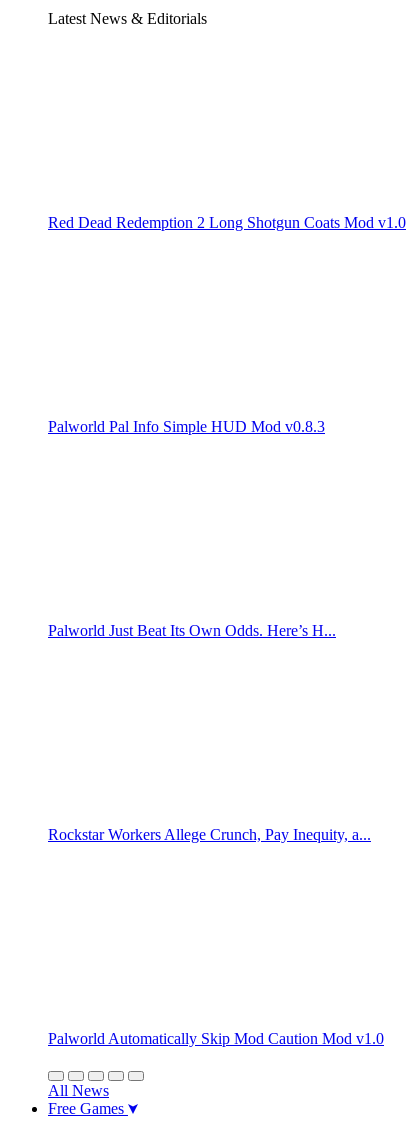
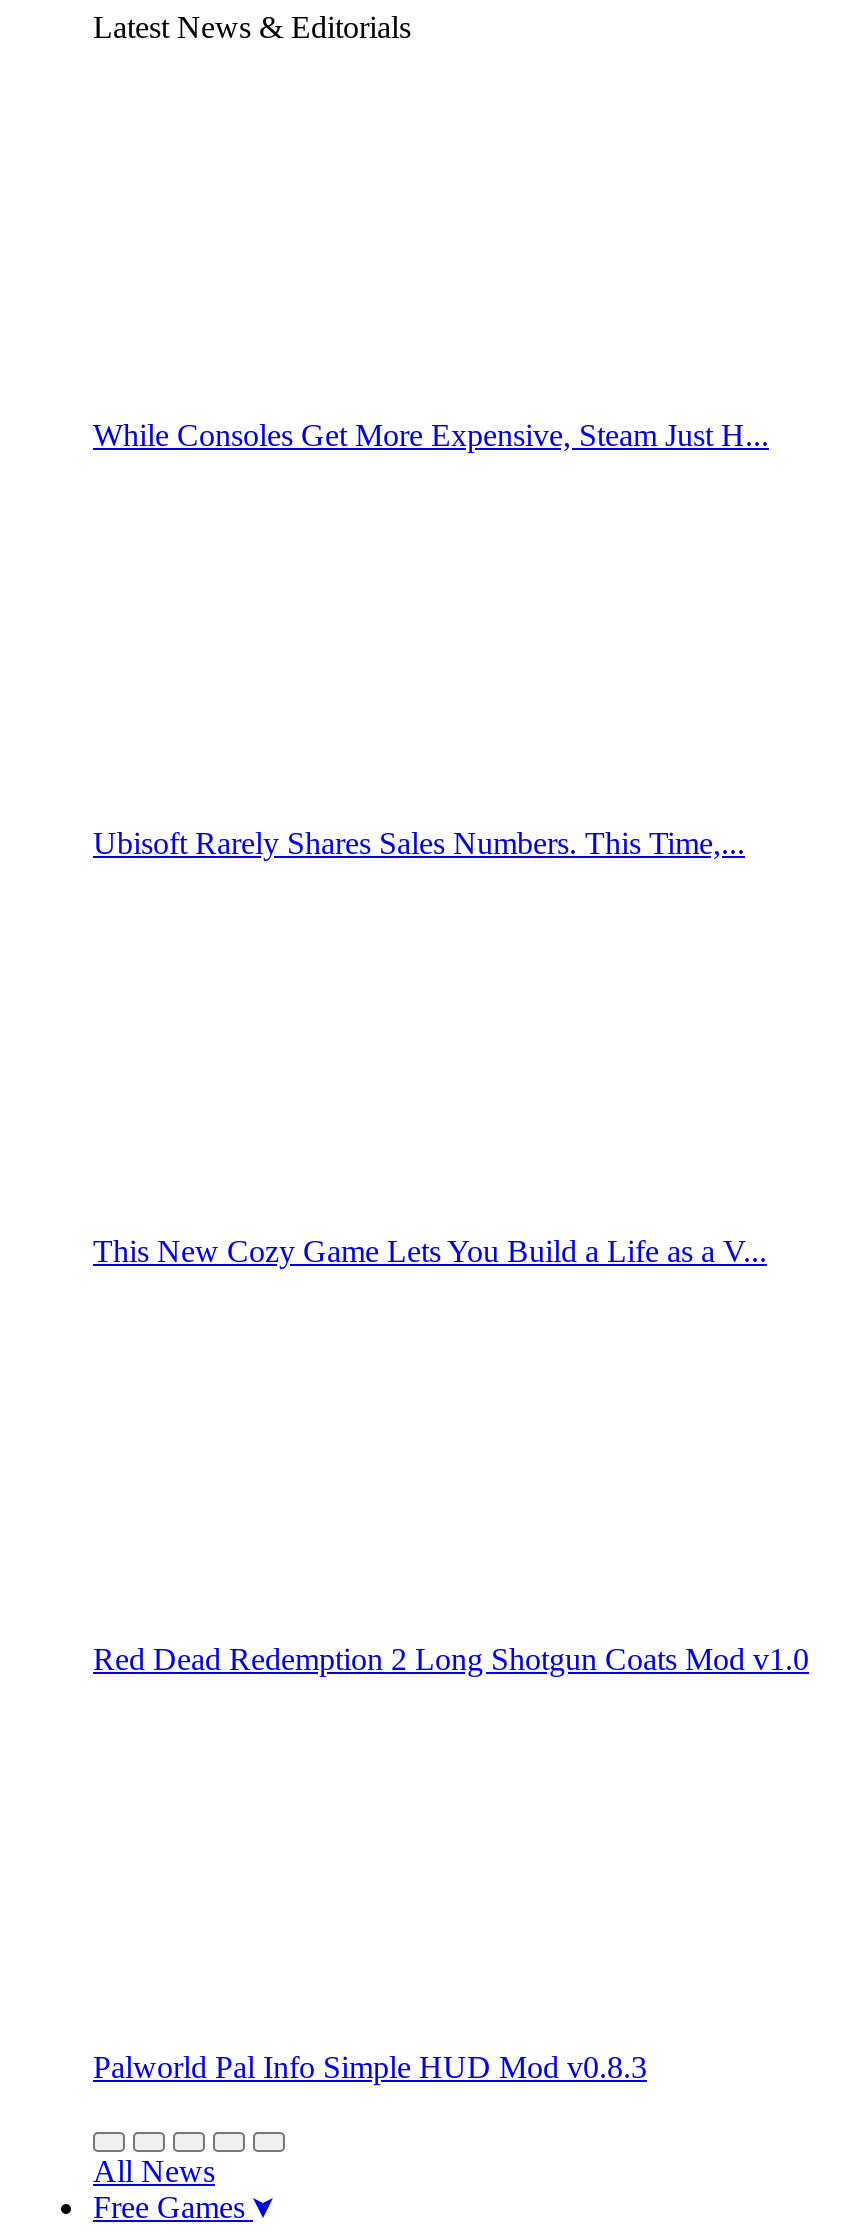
none -> [93,418,769,452] While Consoles Get More Expensive, Steam Just H...
none -> [93,826,745,860] Ubisoft Rarely Shares Sales Numbers. This Time,...
none -> [93,1234,767,1268] This New Cozy Game Lets You Build a Life as a V...
moved [48,214,406,435] -> [93,1642,809,2084]: Red Dead Redemption 2 Long Shotgun Coats Mod v1.0 | Palworld Pal Info Simple HUD Mod v0.8.3
[48,622,336,639] Palworld Just Beat Its Own Odds. Here’s H... -> none
[48,826,371,843] Rockstar Workers Allege Crunch, Pay Inequity, a... -> none
[48,1030,384,1047] Palworld Automatically Skip Mod Caution Mod v1.0 -> none

